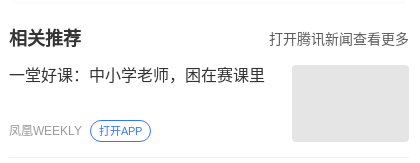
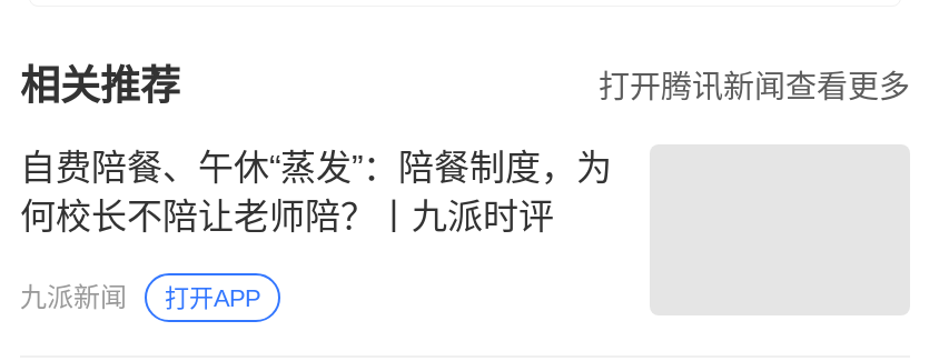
[9,66,265,83] 一堂好课：中小学老师，困在赛课里 -> [20,148,612,234] 自费陪餐、午休“蒸发”：陪餐制度，为 | 何校长不陪让老师陪？丨九派时评
[9,124,82,138] 凤凰WEEKLY -> [20,281,127,312] 九派新闻

